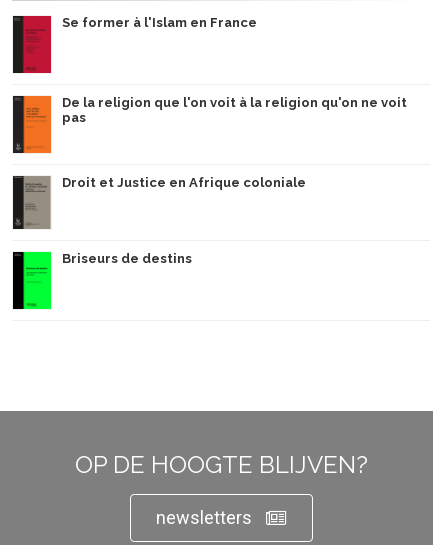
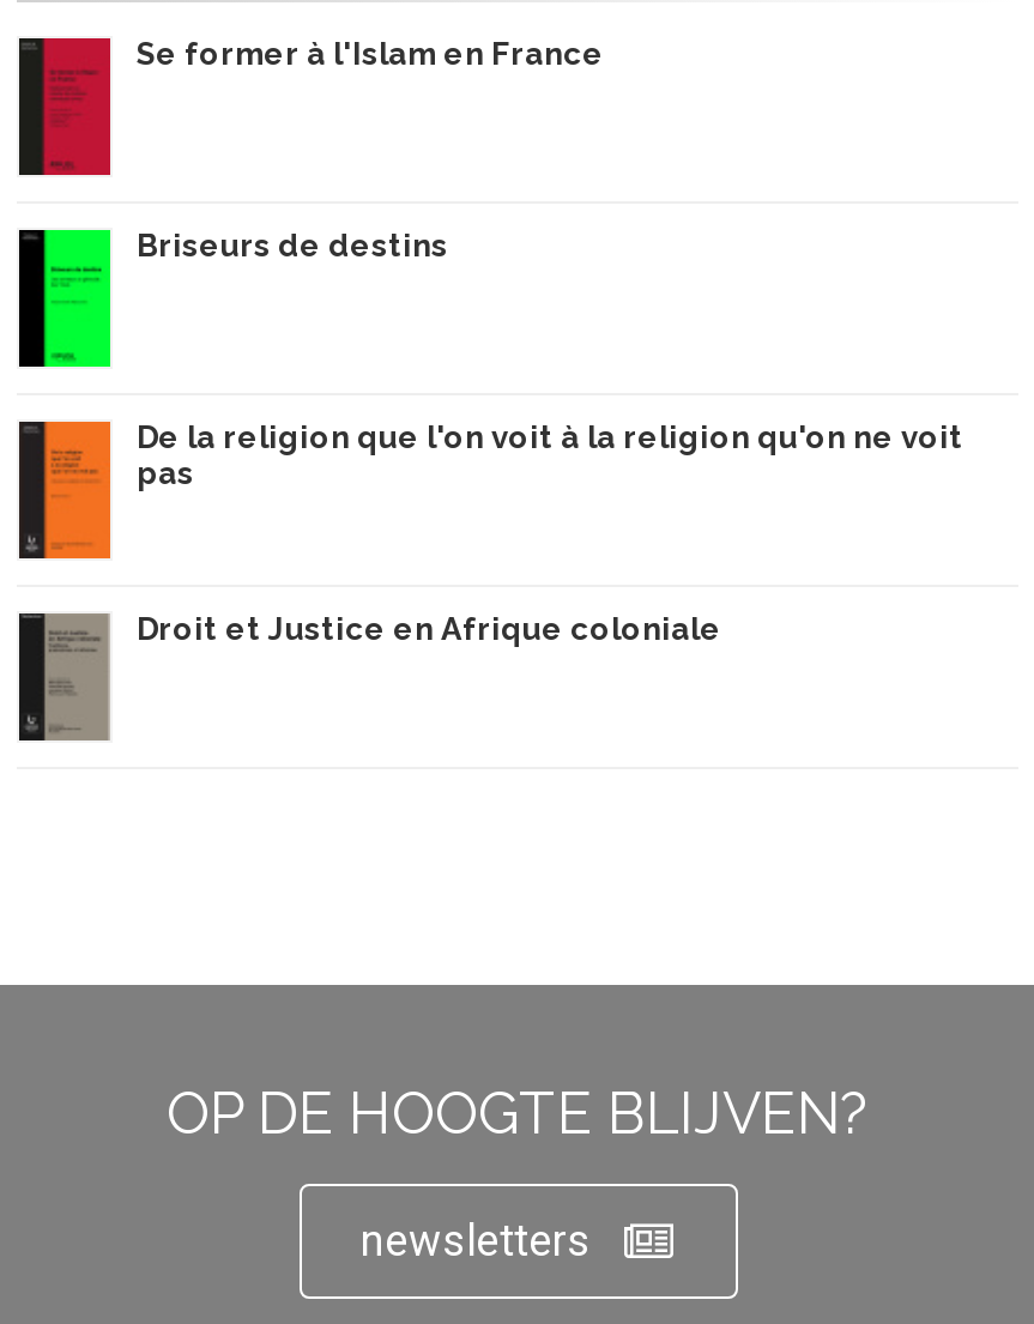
moved [62,94,407,189] -> [137,418,963,646]: De la religion que l'on voit à la religion qu'on ne voit | pas | Droit et Justice en Afrique coloniale
moved [12,250,192,310] -> [24,226,448,369]: [image] | Briseurs de destins

